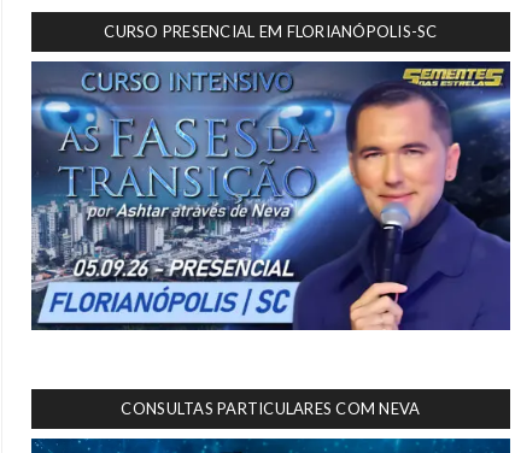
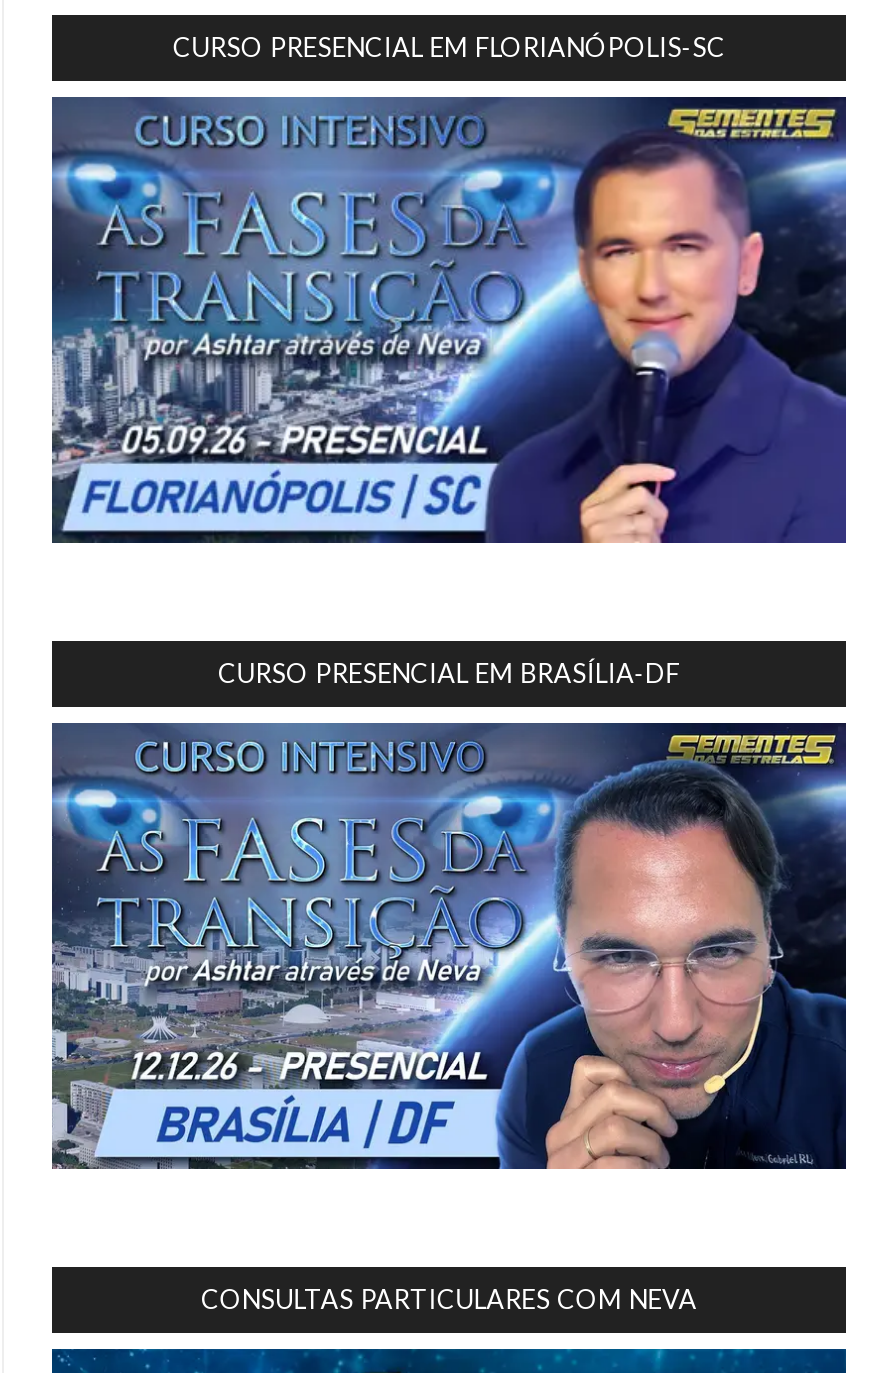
none -> [52,747,844,1171] [image]
none -> [218,657,680,689] CURSO PRESENCIAL EM BRASÍLIA-DF

